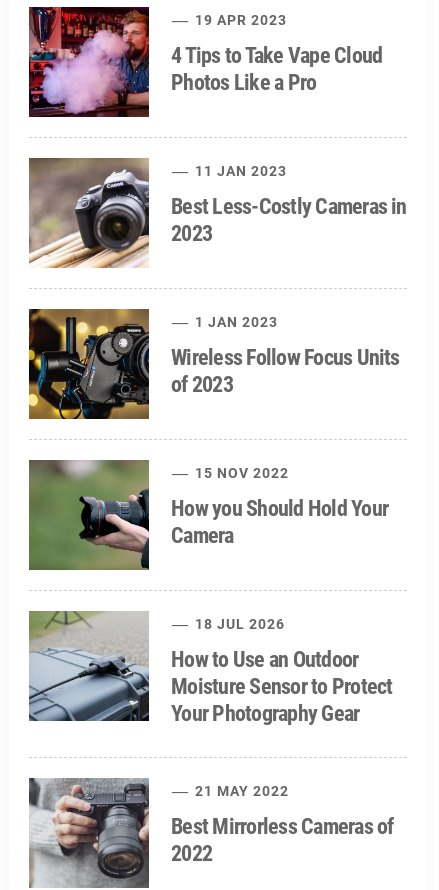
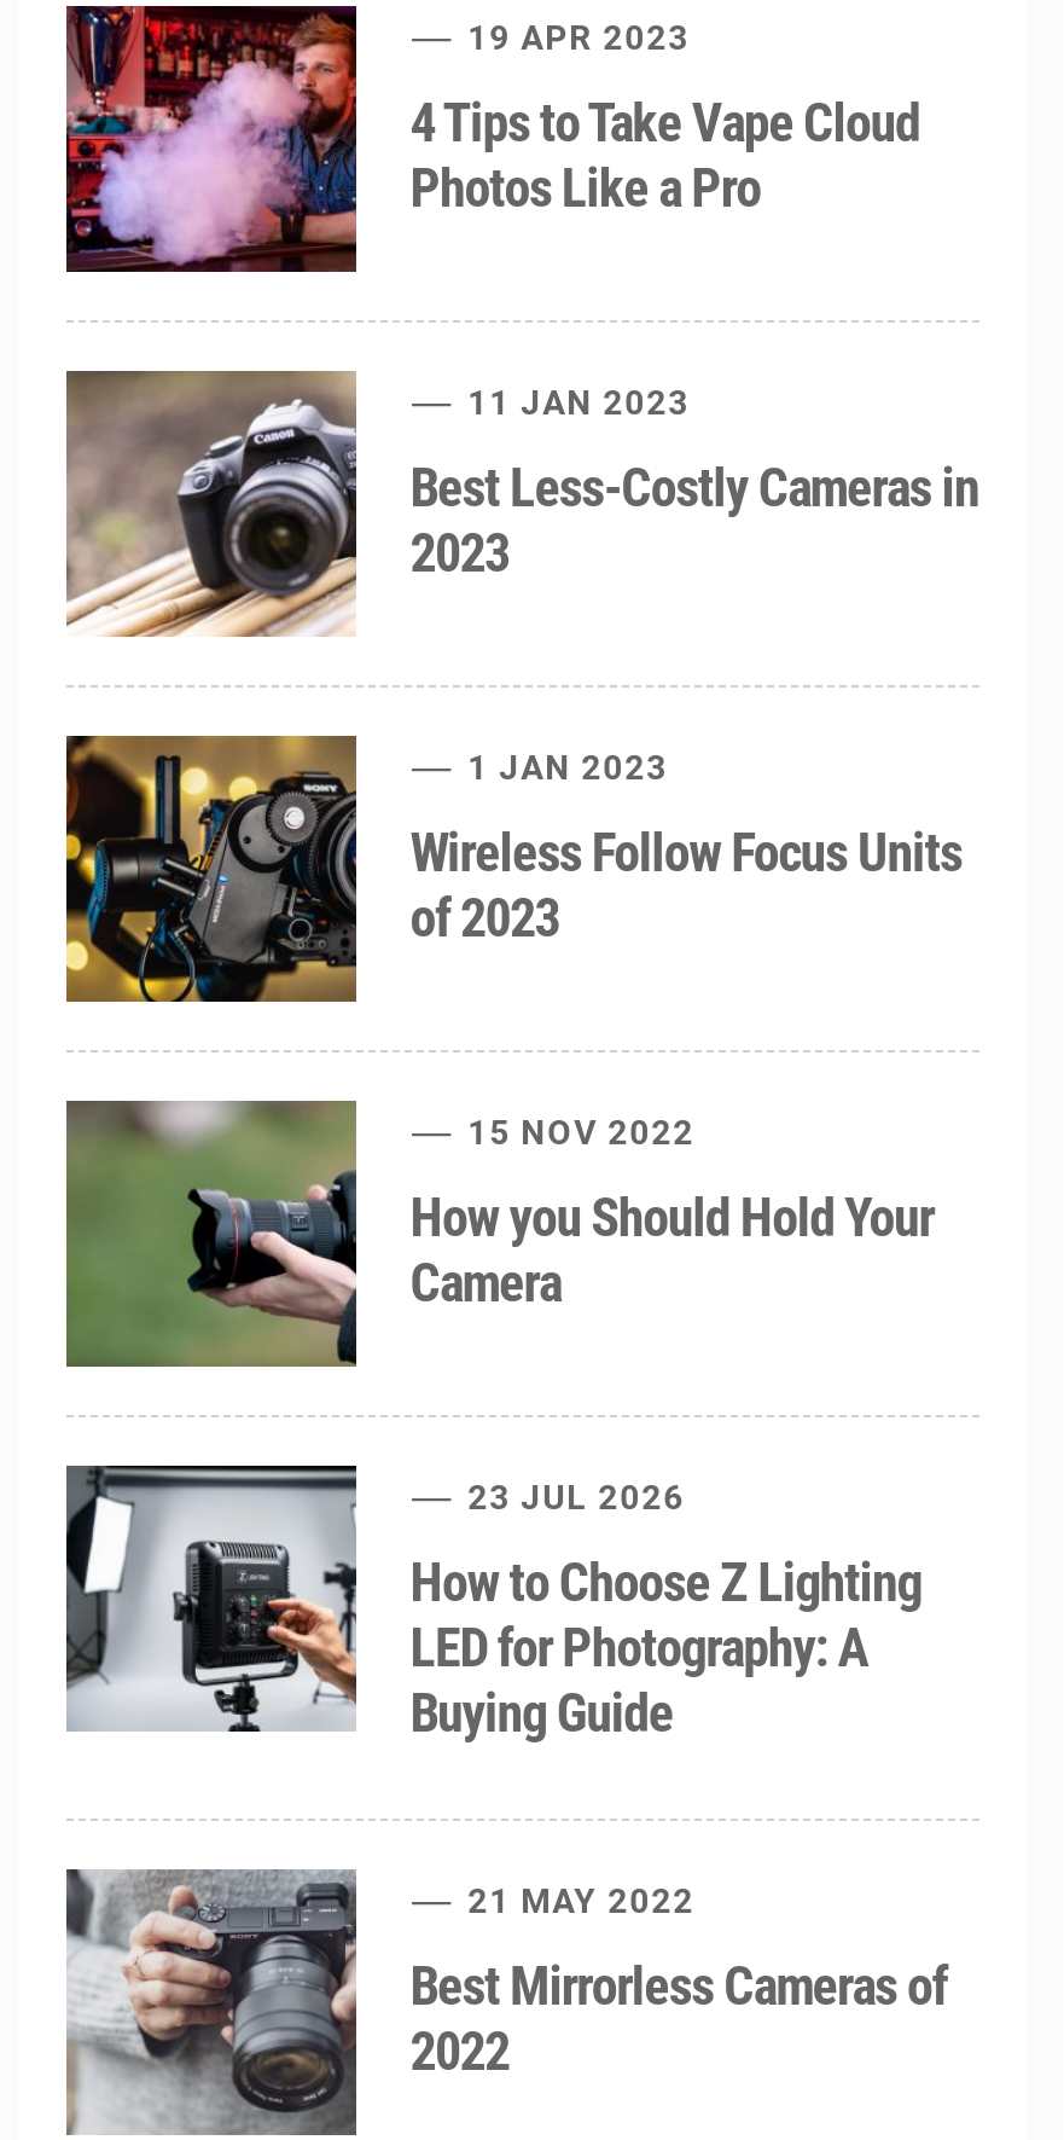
[29,610,392,726] [image] | How to Use an Outdoor | Moisture Sensor to Protect | Your Photography Gear -> [66,1463,921,1743] [image] | How to Choose Z Lighting | LED for Photography: A | Buying Guide
[191,616,285,632] 18 JUL 2026 -> [458,1477,685,1516] 23 JUL 2026

